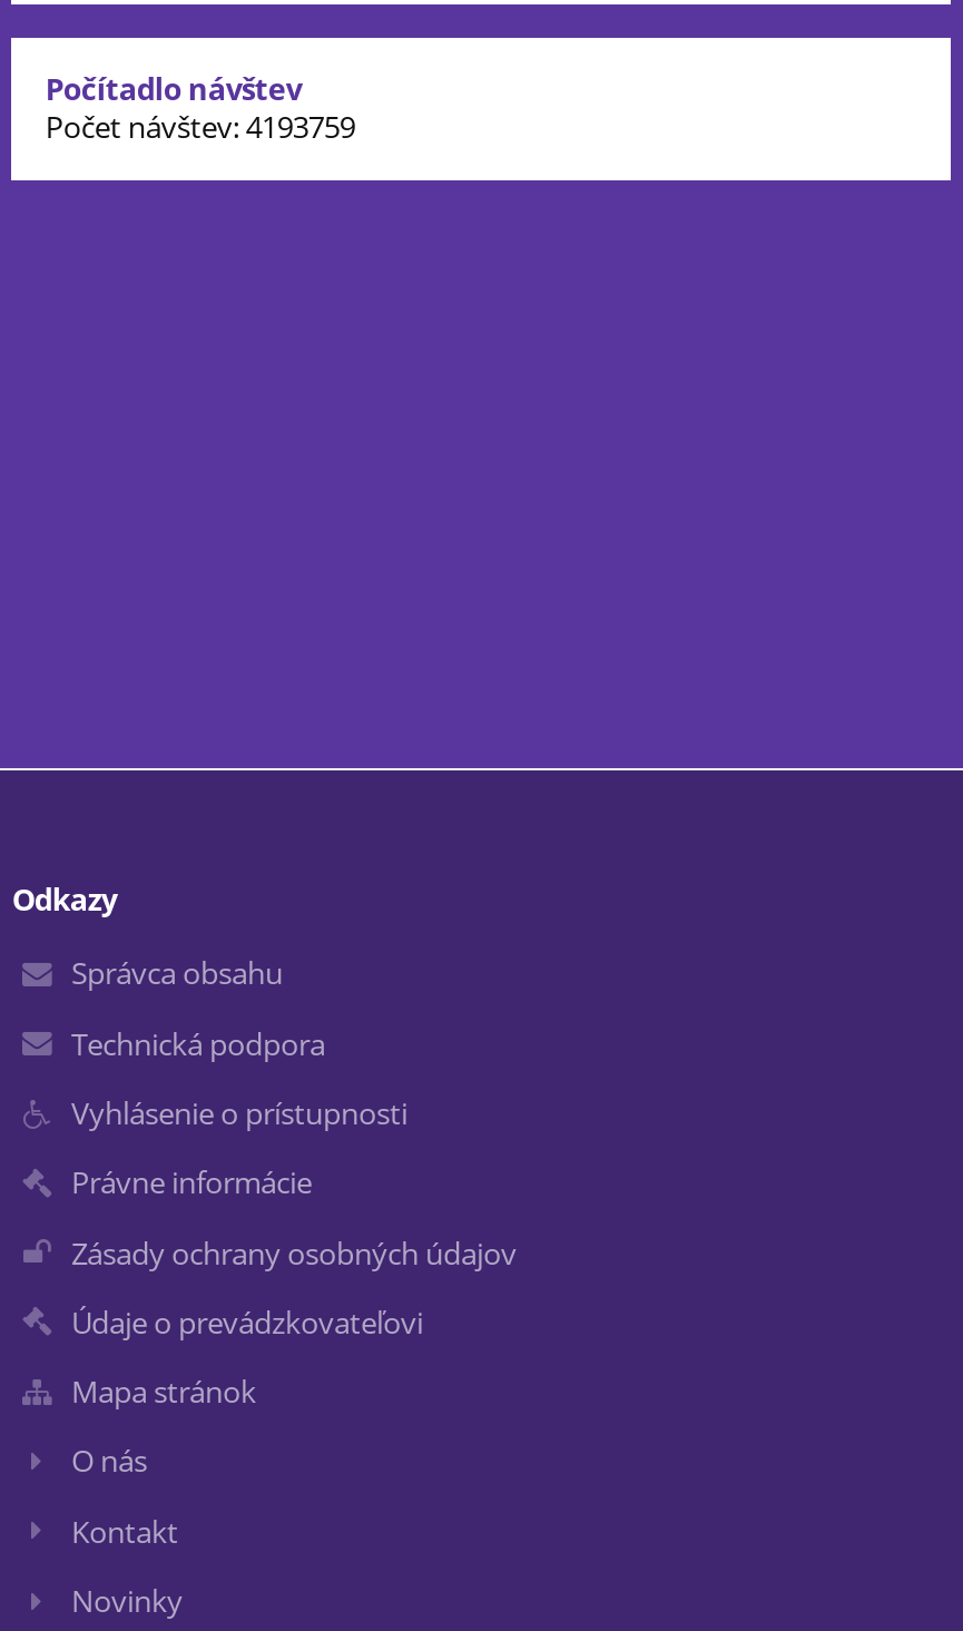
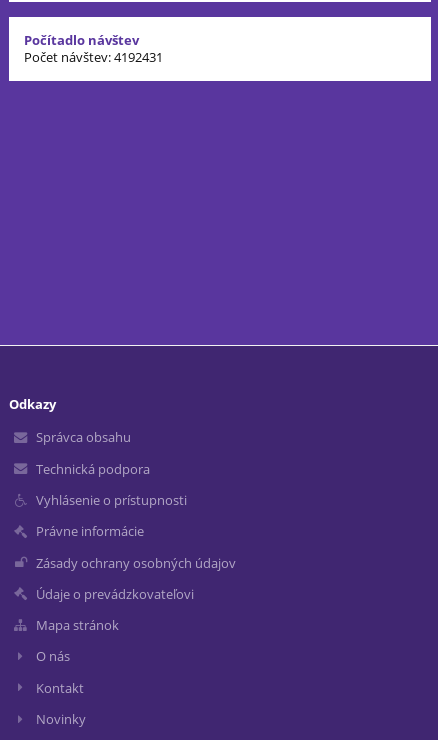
[45,108,355,148] Počet návštev: 4193759 -> [24,48,163,66] Počet návštev: 4192431

